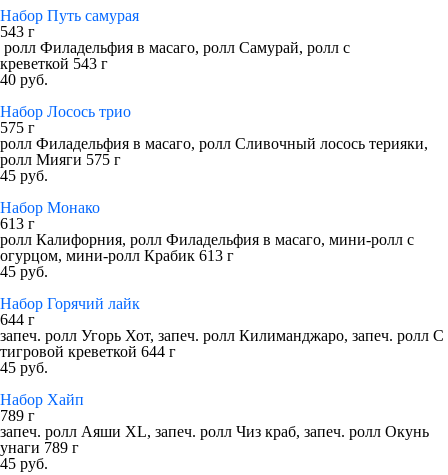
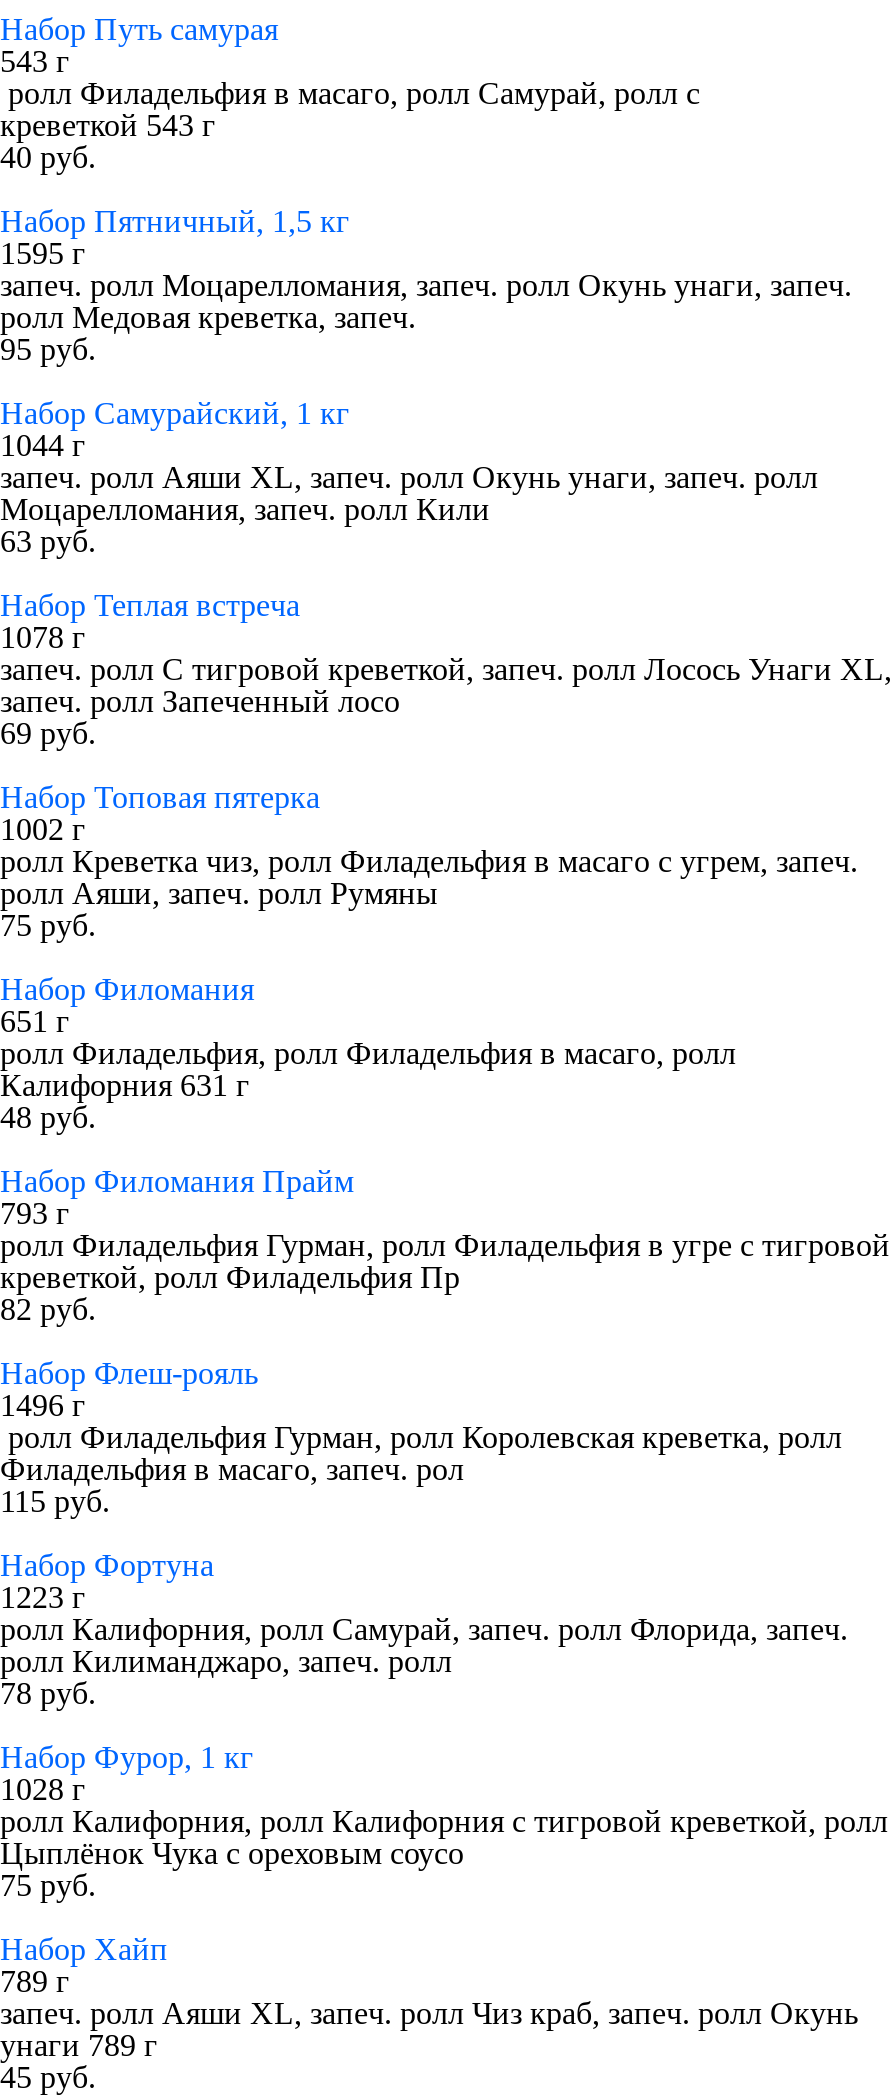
[0,103,444,376] Набор Лосось трио | 575 г | ролл Филадельфия в масаго, ролл Сливочный лосось терияки, | ролл Мияги 575 г | 45 руб. | Набор Монако | 613 г | ролл Калифорния, ролл Филадельфия в масаго, мини-ролл с | огурцом, мини-ролл Крабик 613 г | 45 руб. | Набор Горячий лайк | 644 г | запеч. ролл Угорь Хот, запеч. ролл Килиманджаро, запеч. ролл С | тигровой креветкой 644 г | 45 руб. -> [0,204,892,1902] Набор Пятничный, 1,5 кг | 1595 г | запеч. ролл Моцарелломания, запеч. ролл Окунь унаги, запеч. | ролл Медовая креветка, запеч. | 95 руб. | Набор Самурайский, 1 кг | 1044 г | запеч. ролл Аяши XL, запеч. ролл Окунь унаги, запеч. ролл | Моцарелломания, запеч. ролл Кили | 63 руб. | Набор Теплая встреча | 1078 г | запеч. ролл С тигровой креветкой, запеч. ролл Лосось Унаги XL, | запеч. ролл Запеченный лосо | 69 руб. | Набор Топовая пятерка | 1002 г | ролл Креветка чиз, ролл Филадельфия в масаго с угрем, запеч. | ролл Аяши, запеч. ролл Румяны | 75 руб. | Набор Филомания | 651 г | ролл Филадельфия, ролл Филадельфия в масаго, ролл | Калифорния 631 г | 48 руб. | Набор Филомания Прайм | 793 г | ролл Филадельфия Гурман, ролл Филадельфия в угре с тигровой | креветкой, ролл Филадельфия Пр | 82 руб. | Набор Флеш-рояль | 1496 г | ролл Филадельфия Гурман, ролл Королевская креветка, ролл | Филадельфия в масаго, запеч. рол | 115 руб. | Набор Фортуна | 1223 г | ролл Калифорния, ролл Самурай, запеч. ролл Флорида, запеч. | ролл Килиманджаро, запеч. ролл | 78 руб. | Набор Фурор, 1 кг | 1028 г | ролл Калифорния, ролл Калифорния с тигровой креветкой, ролл | Цыплёнок Чука с ореховым соусо | 75 руб.

